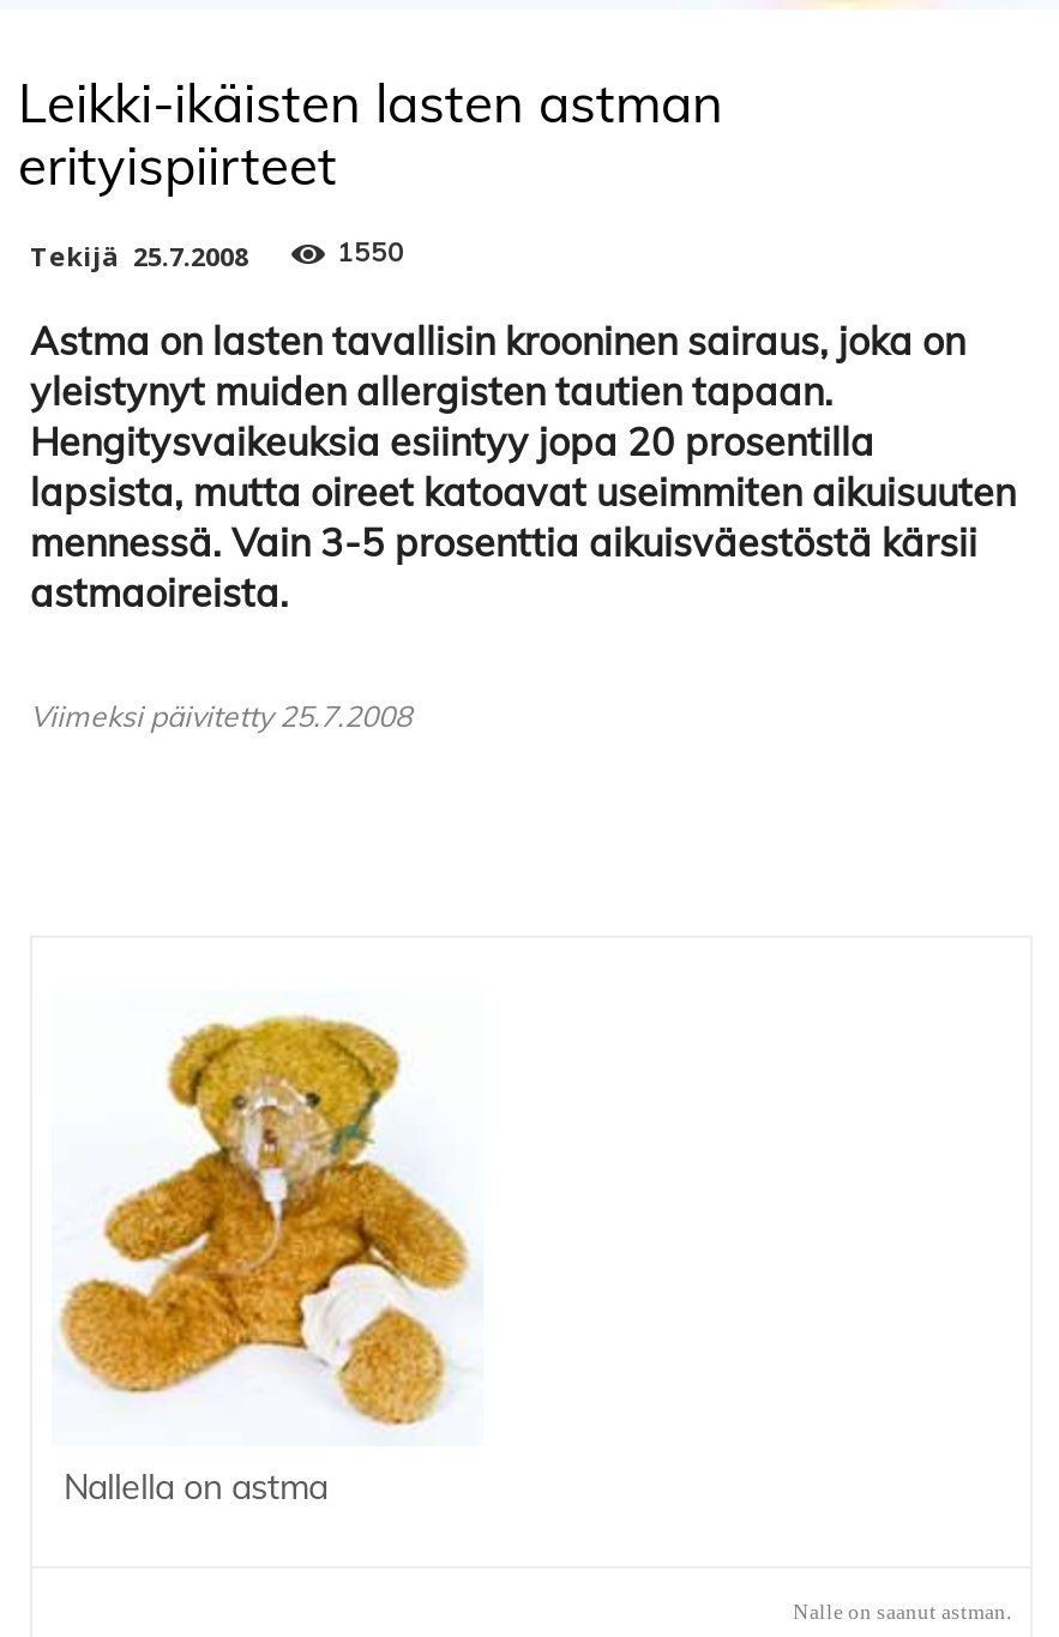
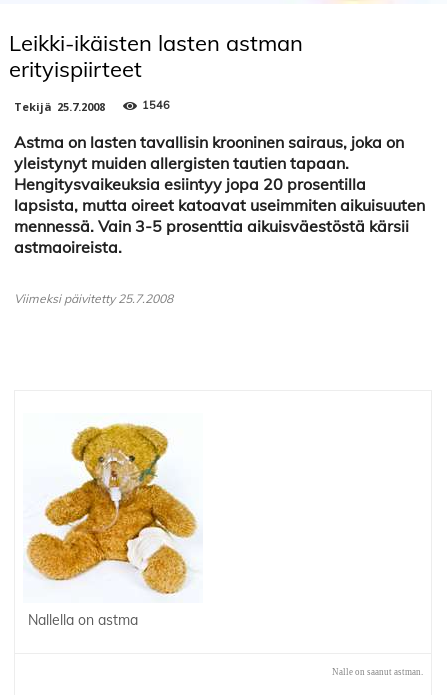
[337,235,404,269] 1550 -> [142,98,170,112] 1546

